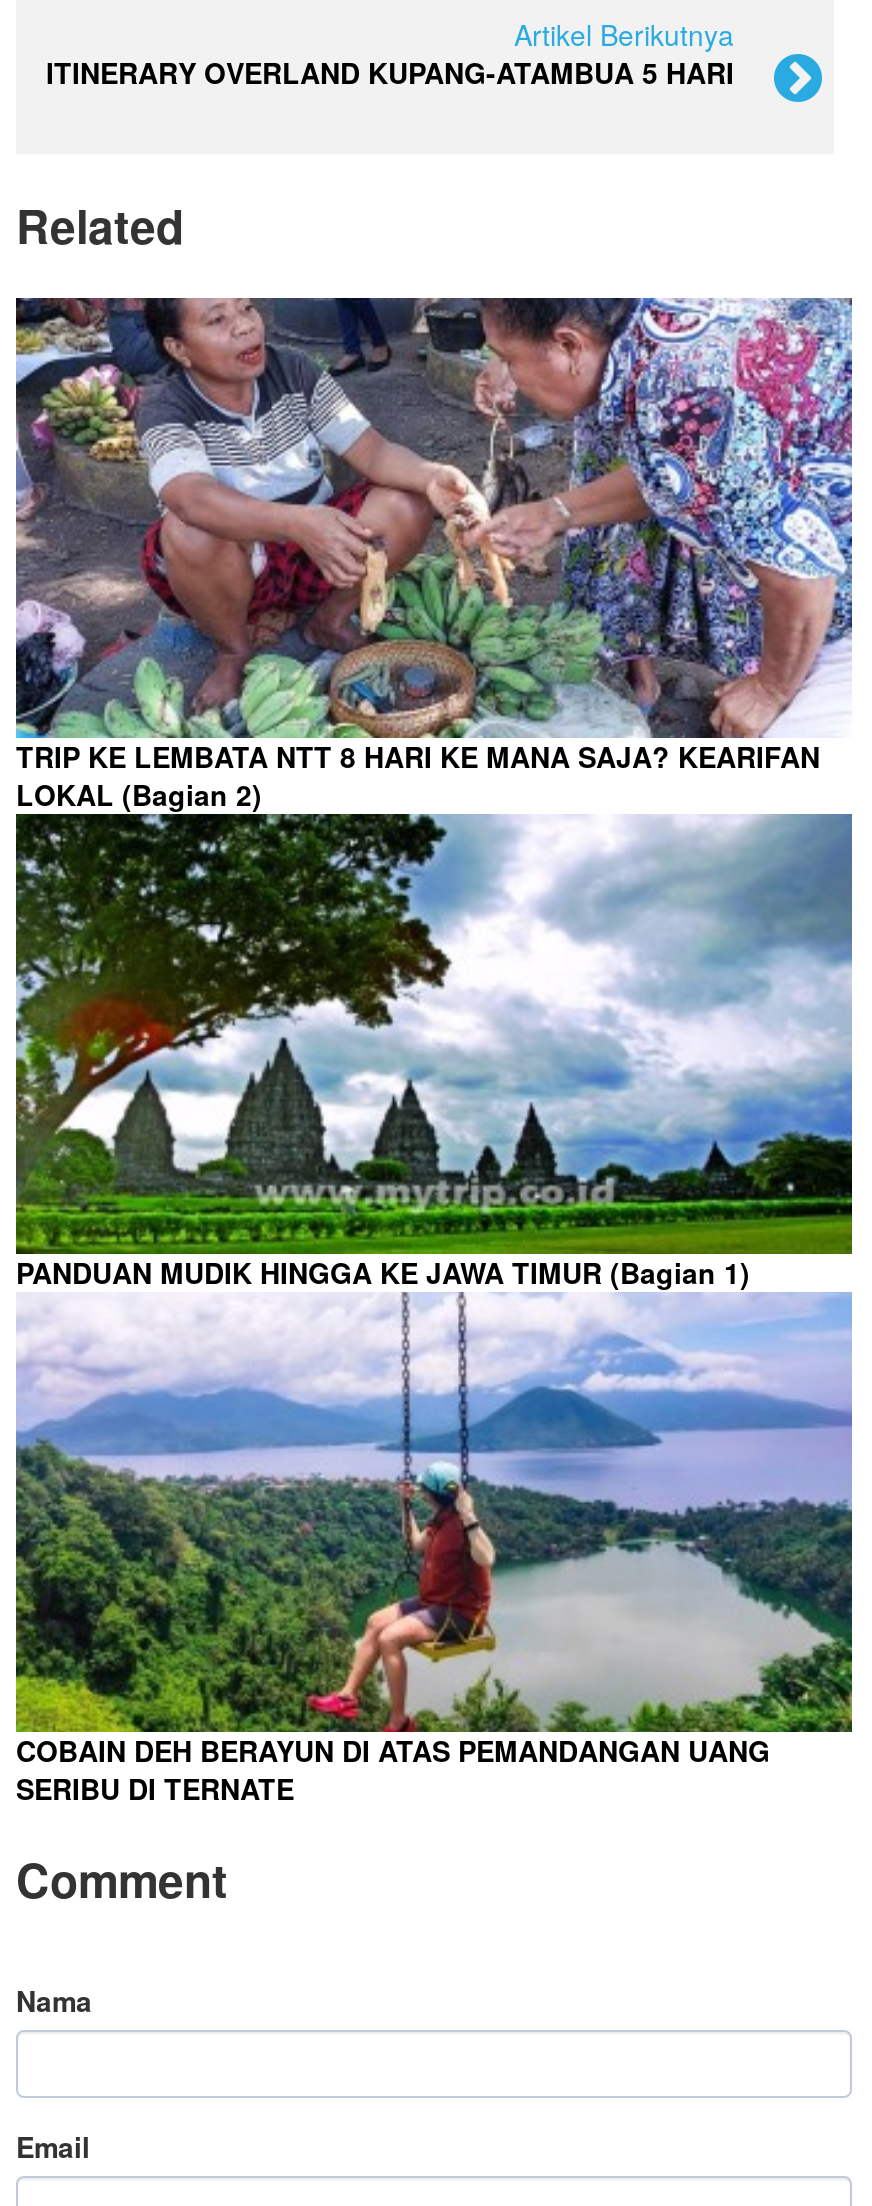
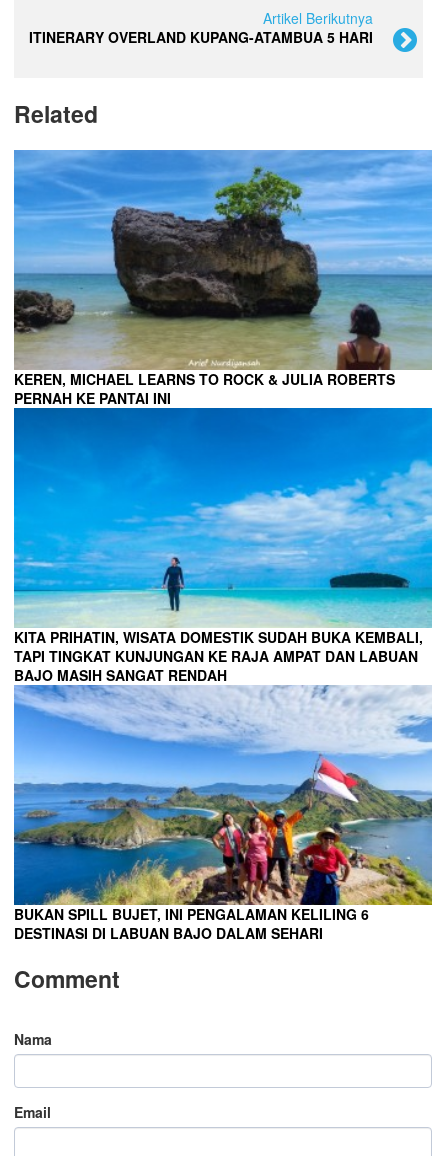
[14,296,854,815] [image] | TRIP KE LEMBATA NTT 8 HARI KE MANA SAJA? KEARIFAN | LOKAL (Bagian 2) -> [13,149,432,408] [image] | KEREN, MICHAEL LEARNS TO ROCK & JULIA ROBERTS | PERNAH KE PANTAI INI
[14,812,854,1162] [image] -> [13,408,432,620] [image]
[16,1253,750,1293] PANDUAN MUDIK HINGGA KE JAWA TIMUR (Bagian 1) -> [14,627,423,685] KITA PRIHATIN, WISATA DOMESTIK SUDAH BUKA KEMBALI, | TAPI TINGKAT KUNJUNGAN KE RAJA AMPAT DAN LABUAN | BAJO MASIH SANGAT RENDAH
[14,1346,854,1809] [image] | COBAIN DEH BERAYUN DI ATAS PEMANDANGAN UANG | SERIBU DI TERNATE -> [13,687,433,943] [image] | BUKAN SPILL BUJET, INI PENGALAMAN KELILING 6 | DESTINASI DI LABUAN BAJO DALAM SEHARI

